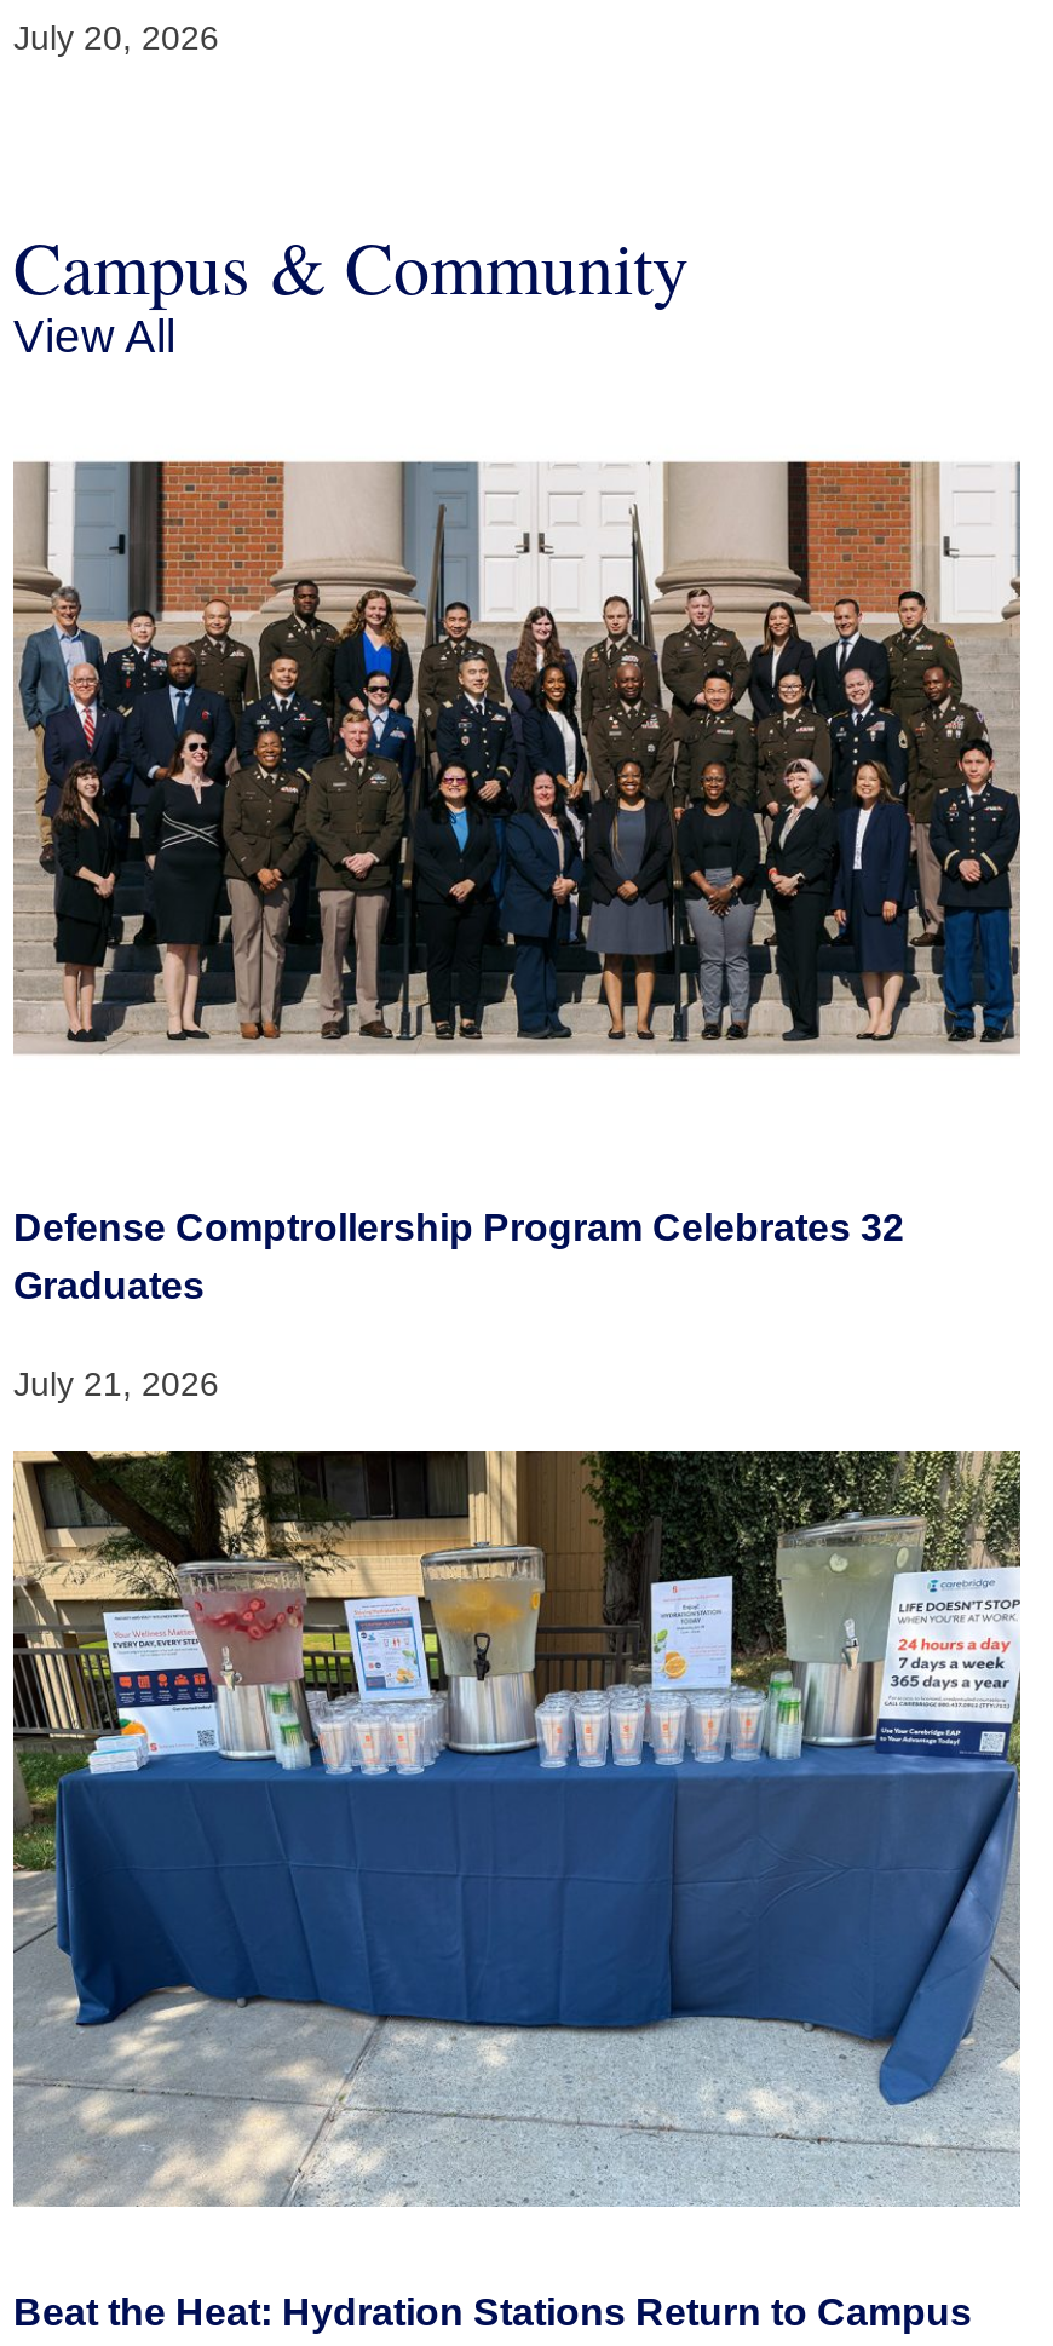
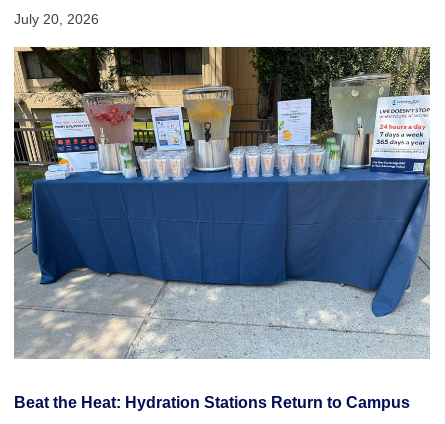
[13,217,689,362] Campus & Community | View All -> none
[11,459,1023,1057] [image] -> none
[13,1207,904,1403] Defense Comptrollership Program Celebrates 32 | Graduates | July 21, 2026 -> none

